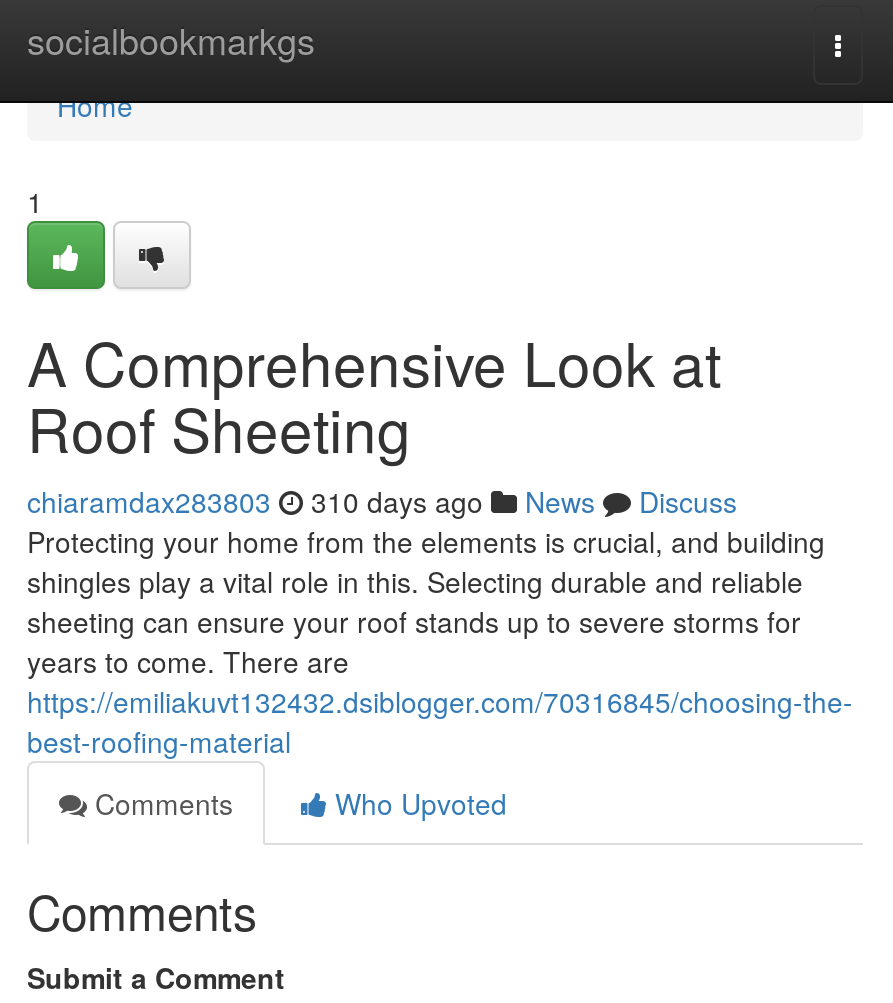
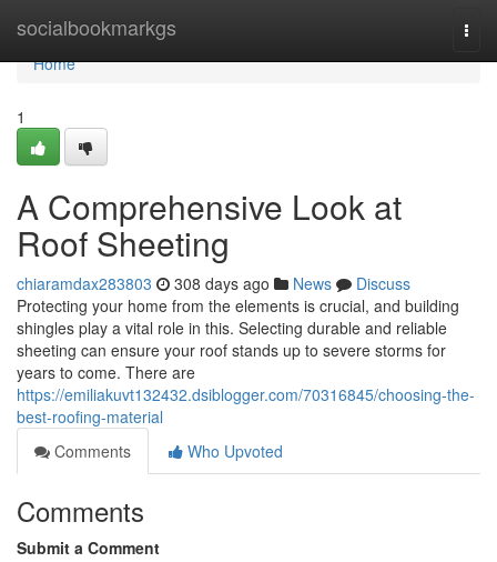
[27,481,737,521] chiaramdax283803 310 days ago News Discuss -> [17,272,410,294] chiaramdax283803 308 days ago News Discuss

